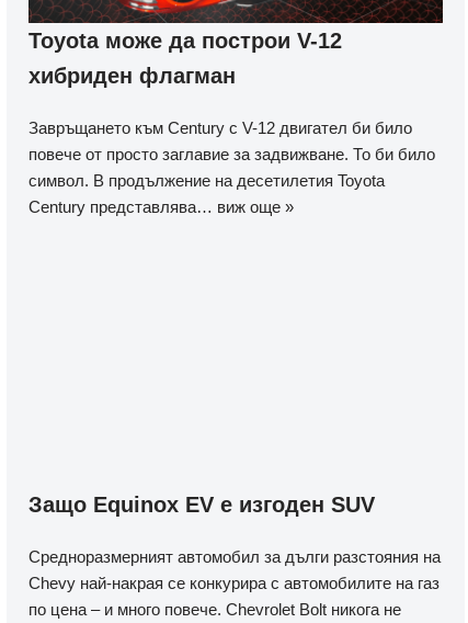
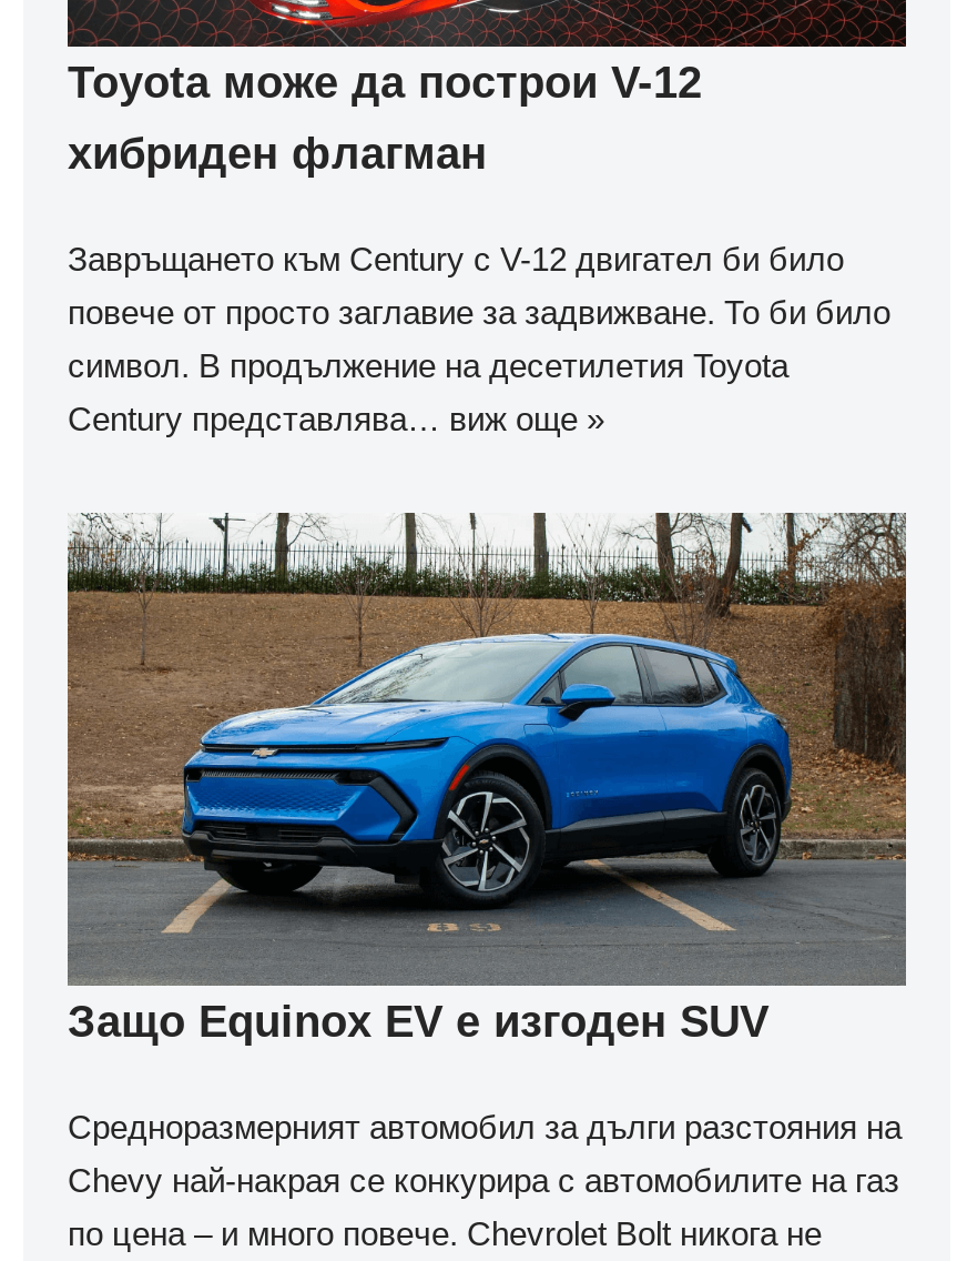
none -> [65,511,908,988] [image]

